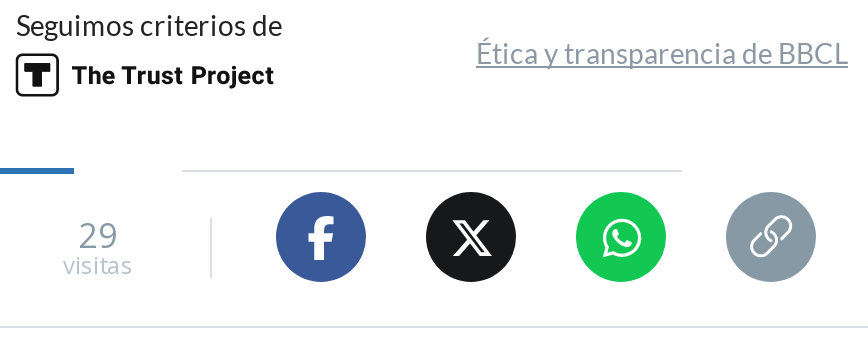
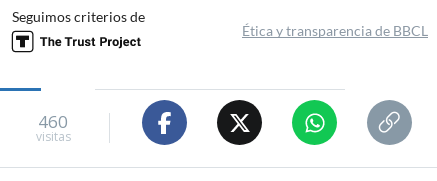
[78,212,118,258] 29 -> [38,110,68,133] 460

